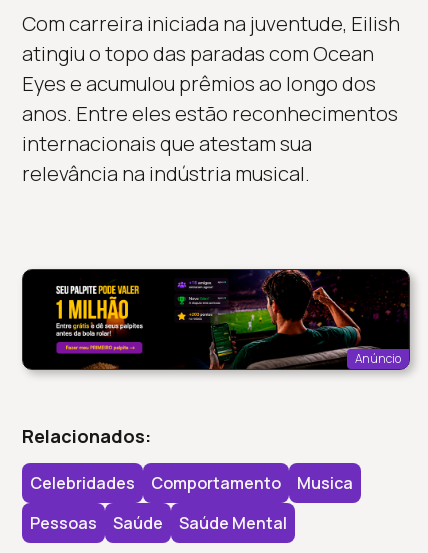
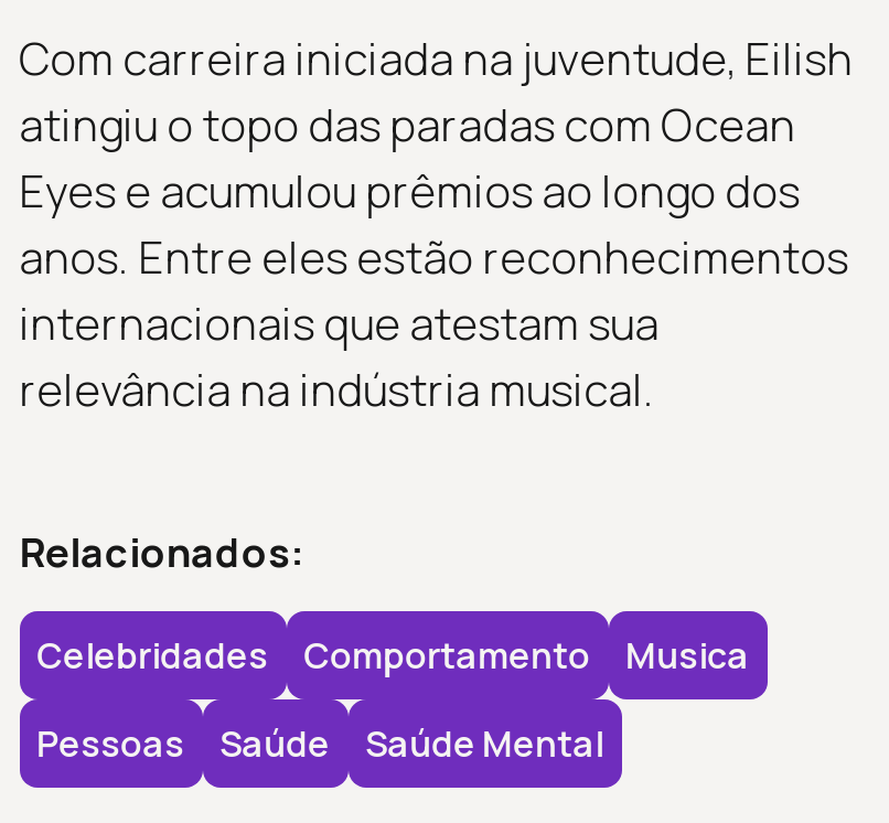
[21,268,414,374] [image] | Anúncio -> none

